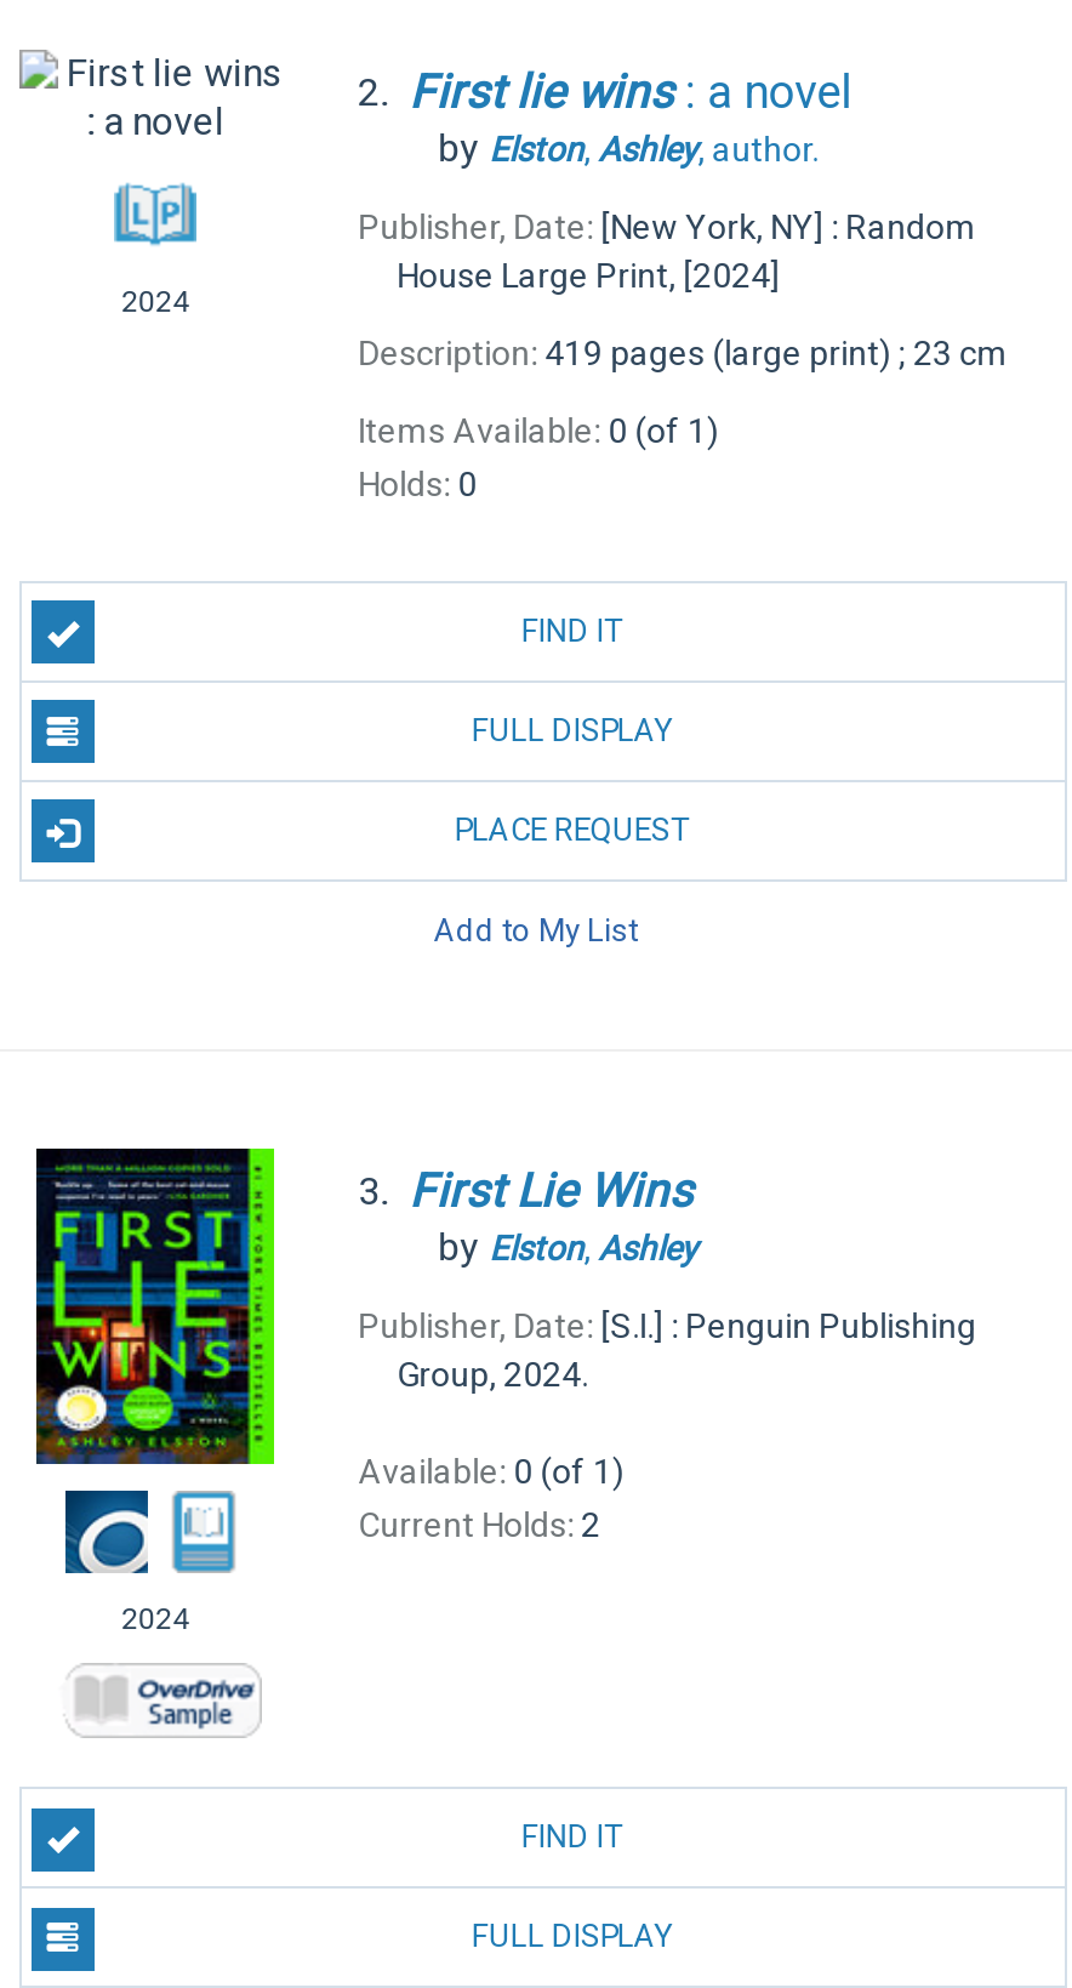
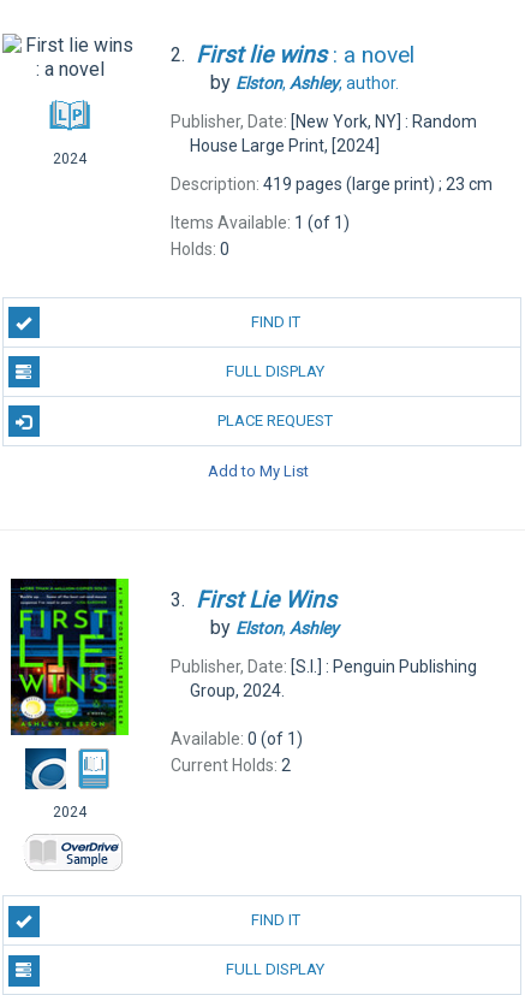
[358,411,719,450] Items Available: 0 (of 1) -> [170,213,349,232] Items Available: 1 (of 1)

